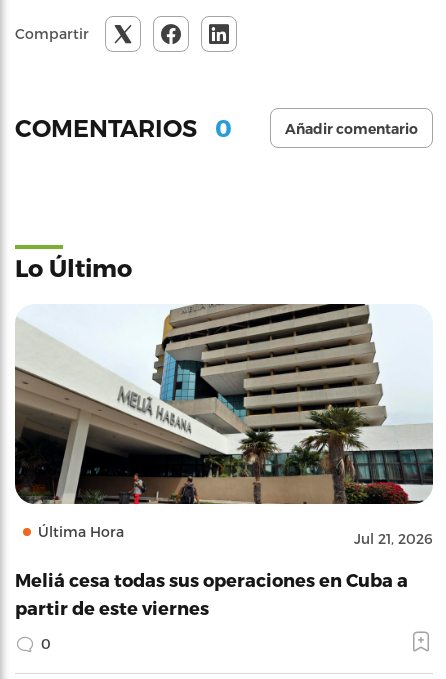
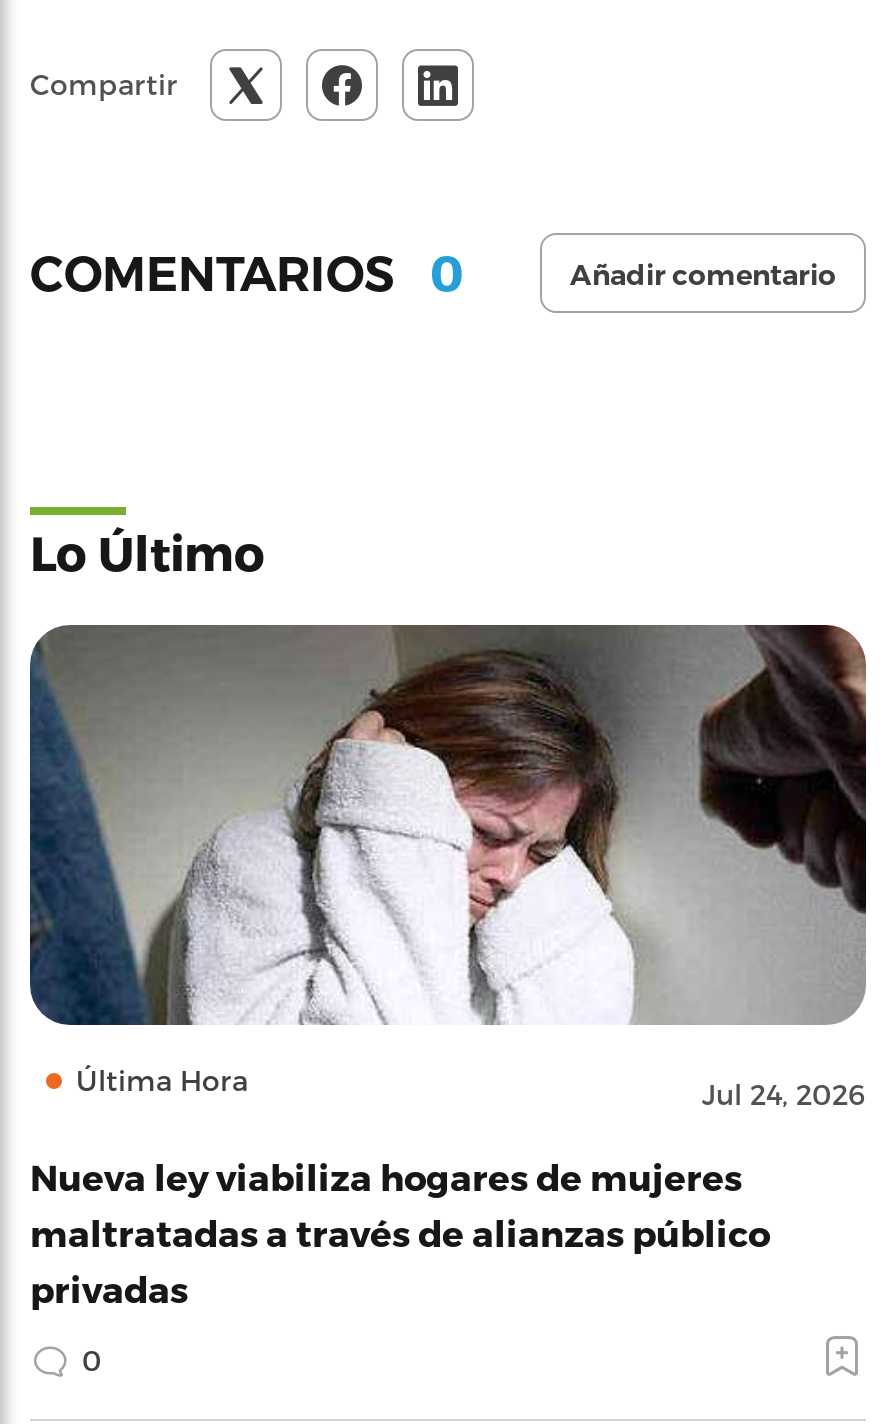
[14,304,433,547] [image] | Jul 21, 2026 -> [28,623,868,1111] [image] | Jul 24, 2026
[15,569,408,618] Meliá cesa todas sus operaciones en Cuba a | partir de este viernes -> [30,1155,770,1309] Nueva ley viabiliza hogares de mujeres | maltratadas a través de alianzas público | privadas

